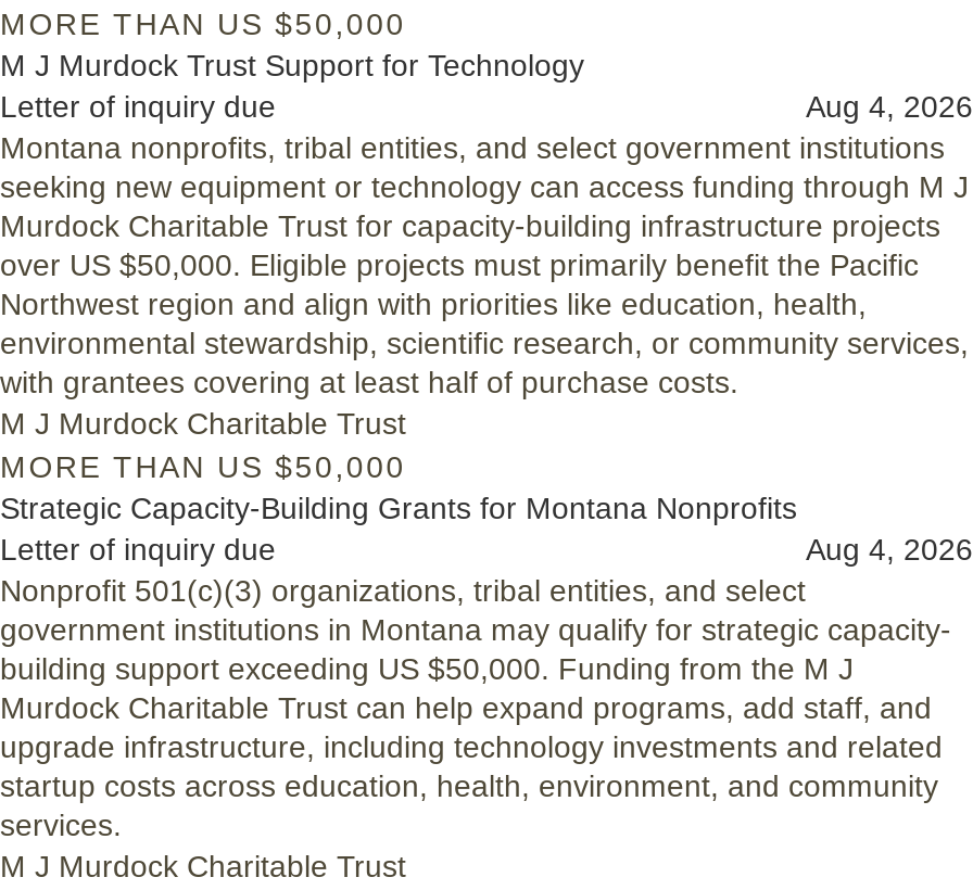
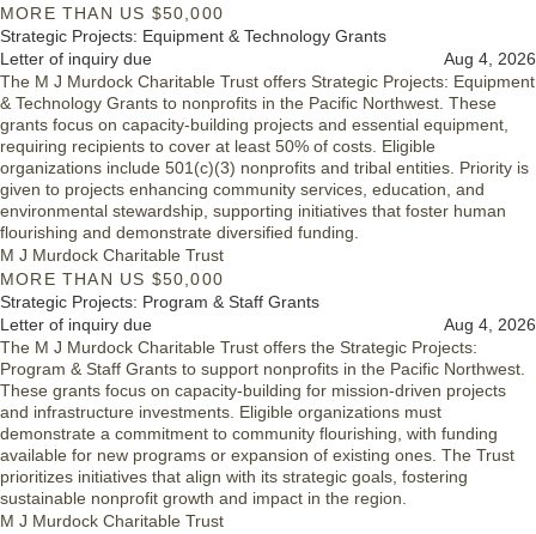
[0,48,584,82] M J Murdock Trust Support for Technology -> [0,26,386,45] Strategic Projects: Equipment & Technology Grants
[0,130,969,399] Montana nonprofits, tribal entities, and select government institutions | seeking new equipment or technology can access funding through M J | Murdock Charitable Trust for capacity-building infrastructure projects | over US $50,000. Eligible projects must primarily benefit the Pacific | Northwest region and align with priorities like education, health, | environmental stewardship, scientific research, or community services, | with grantees covering at least half of purchase costs. -> [0,72,535,242] The M J Murdock Charitable Trust offers Strategic Projects: Equipment | & Technology Grants to nonprofits in the Pacific Northwest. These | grants focus on capacity-building projects and essential equipment, | requiring recipients to cover at least 50% of costs. Eligible | organizations include 501(c)(3) nonprofits and tribal entities. Priority is | given to projects enhancing community services, education, and | environmental stewardship, supporting initiatives that foster human | flourishing and demonstrate diversified funding.
[0,491,797,525] Strategic Capacity-Building Grants for Montana Nonprofits -> [0,292,319,311] Strategic Projects: Program & Staff Grants
[0,573,951,842] Nonprofit 501(c)(3) organizations, tribal entities, and select | government institutions in Montana may qualify for strategic capacity- | building support exceeding US $50,000. Funding from the M J | Murdock Charitable Trust can help expand programs, add staff, and | upgrade infrastructure, including technology investments and related | startup costs across education, health, environment, and community | services. -> [0,338,525,508] The M J Murdock Charitable Trust offers the Strategic Projects: | Program & Staff Grants to support nonprofits in the Pacific Northwest. | These grants focus on capacity-building for mission-driven projects | and infrastructure investments. Eligible organizations must | demonstrate a commitment to community flourishing, with funding | available for new programs or expansion of existing ones. The Trust | prioritizes initiatives that align with its strategic goals, fostering | sustainable nonprofit growth and impact in the region.

